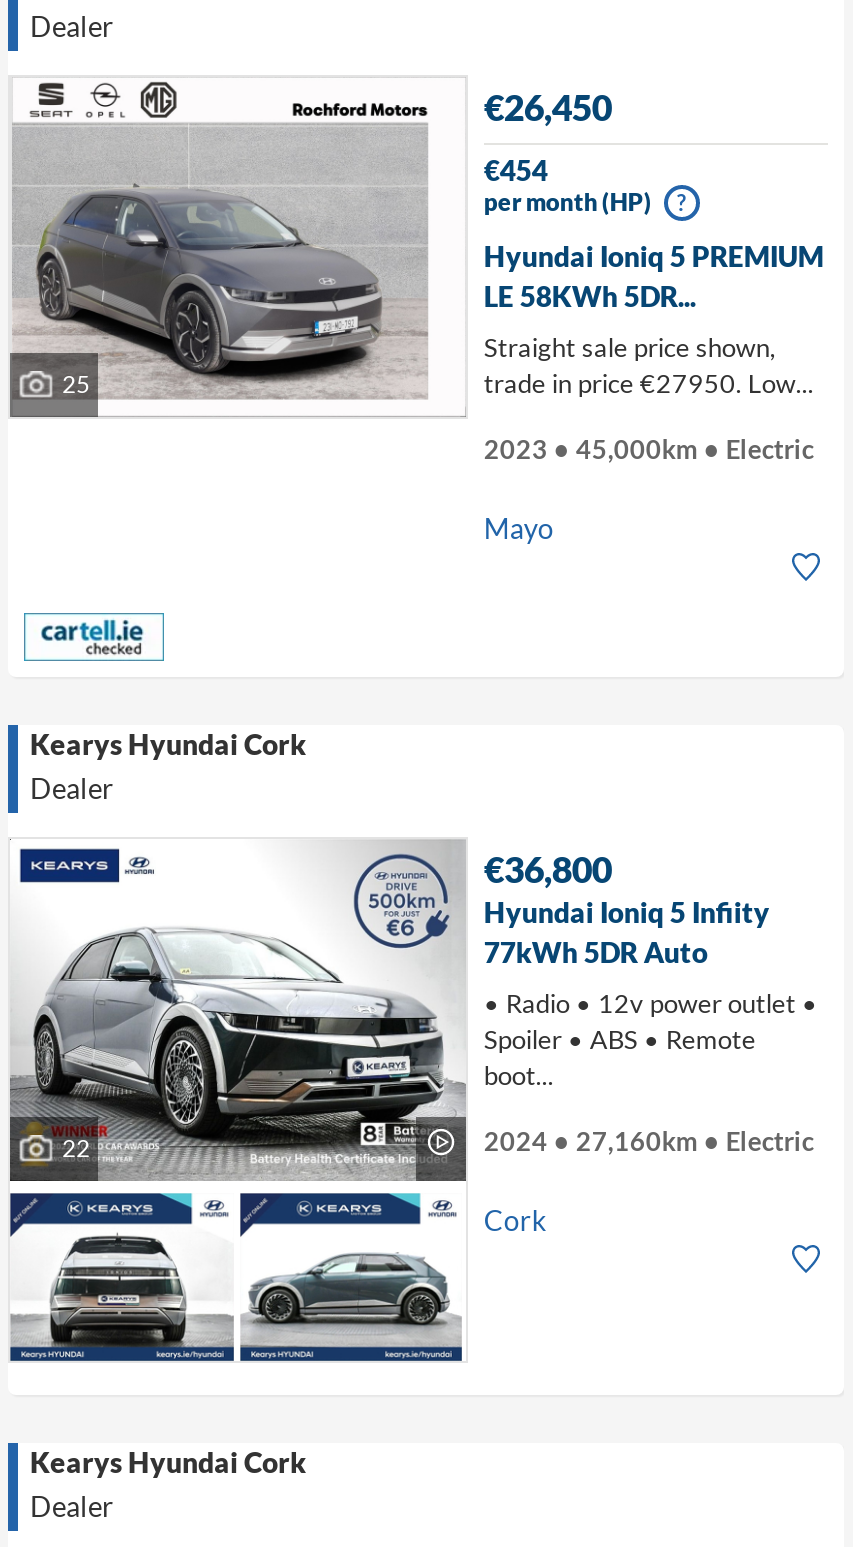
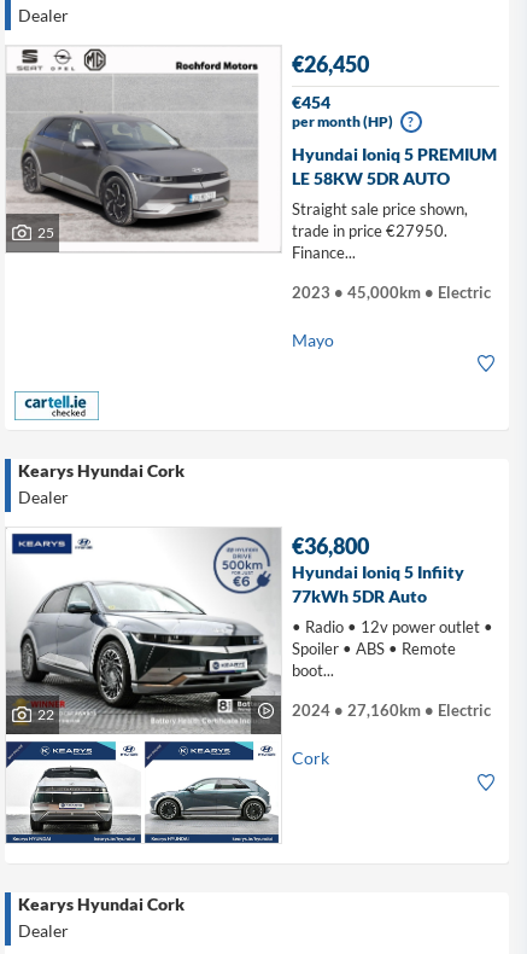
[484,278,696,312] LE 58KWh 5DR... -> [292,168,450,188] LE 58KW 5DR AUTO
[484,366,814,398] trade in price €27950. Low... -> [292,221,447,262] trade in price €27950. | Finance...

